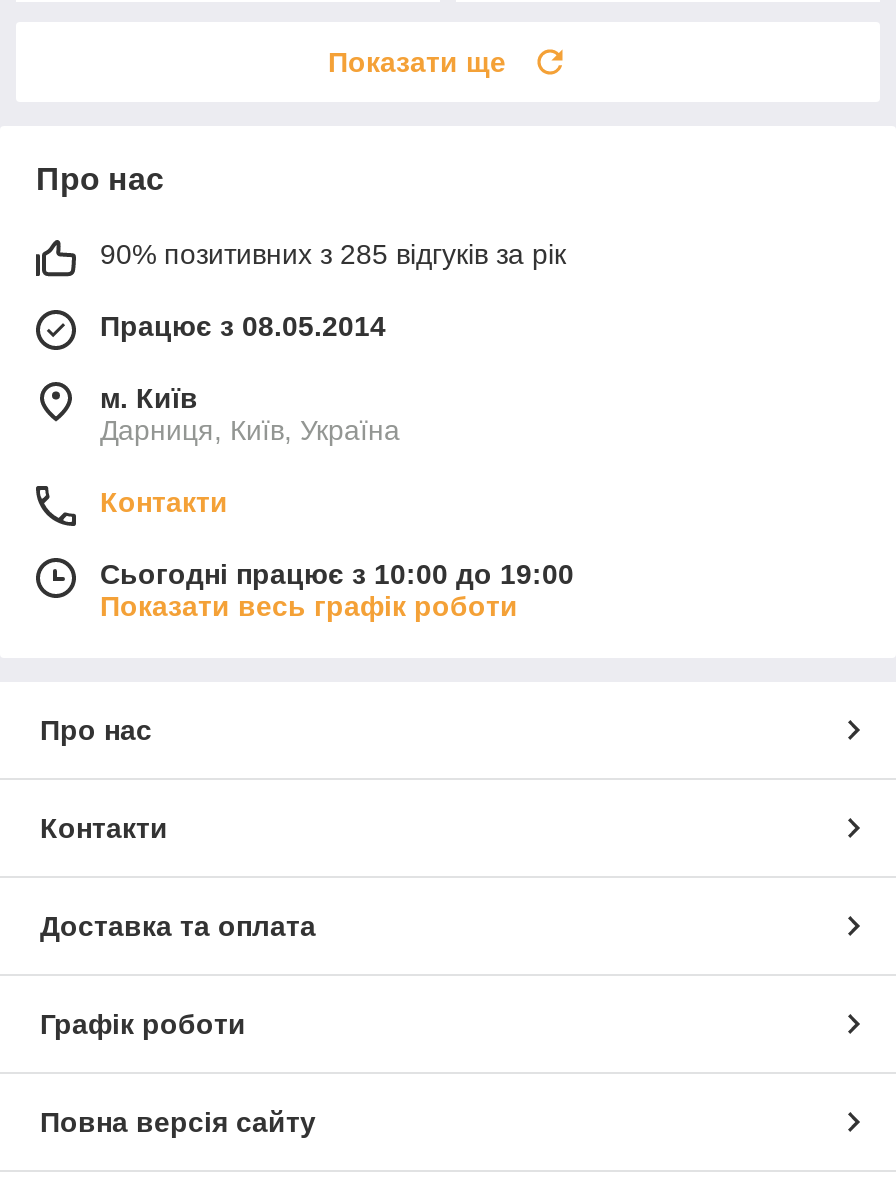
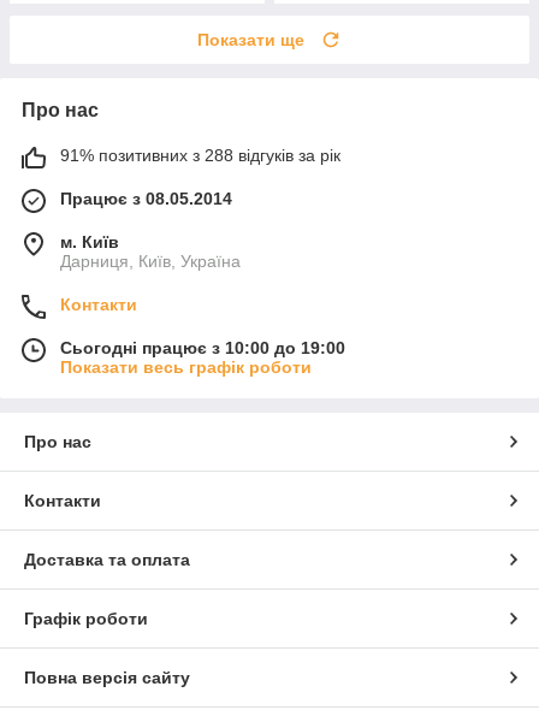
[100,238,566,270] 90% позитивних з 285 відгуків за рік -> [60,145,340,165] 91% позитивних з 288 відгуків за рік

